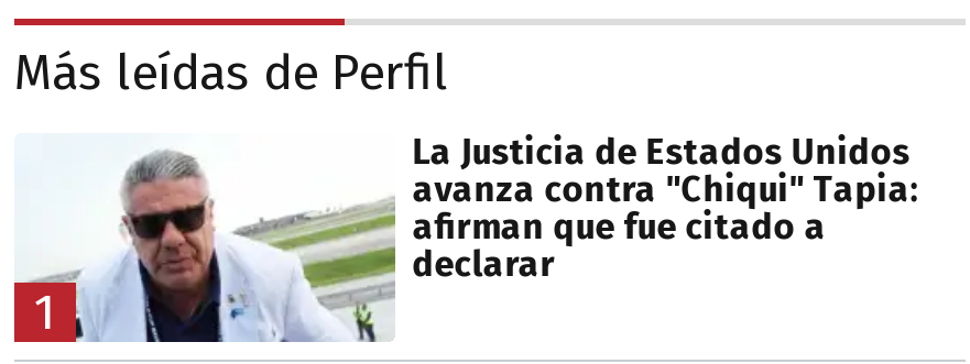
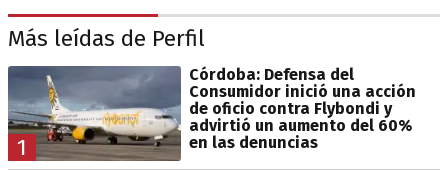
[14,131,919,344] [image] | La Justicia de Estados Unidos | avanza contra "Chiqui" Tapia: | afirman que fue citado a | declarar -> [7,65,416,162] [image] | Córdoba: Defensa del | Consumidor inició una acción | de oficio contra Flybondi y | advirtió un aumento del 60% | en las denuncias

